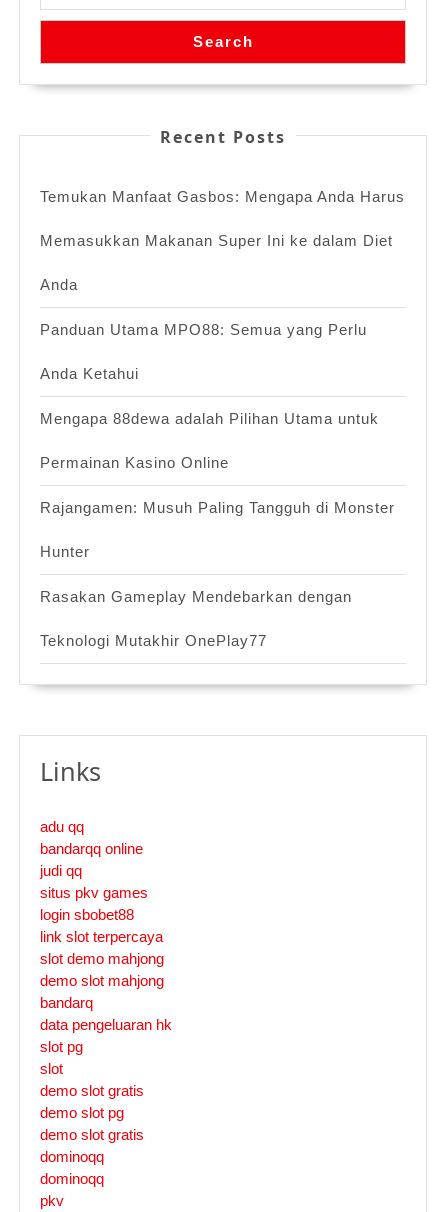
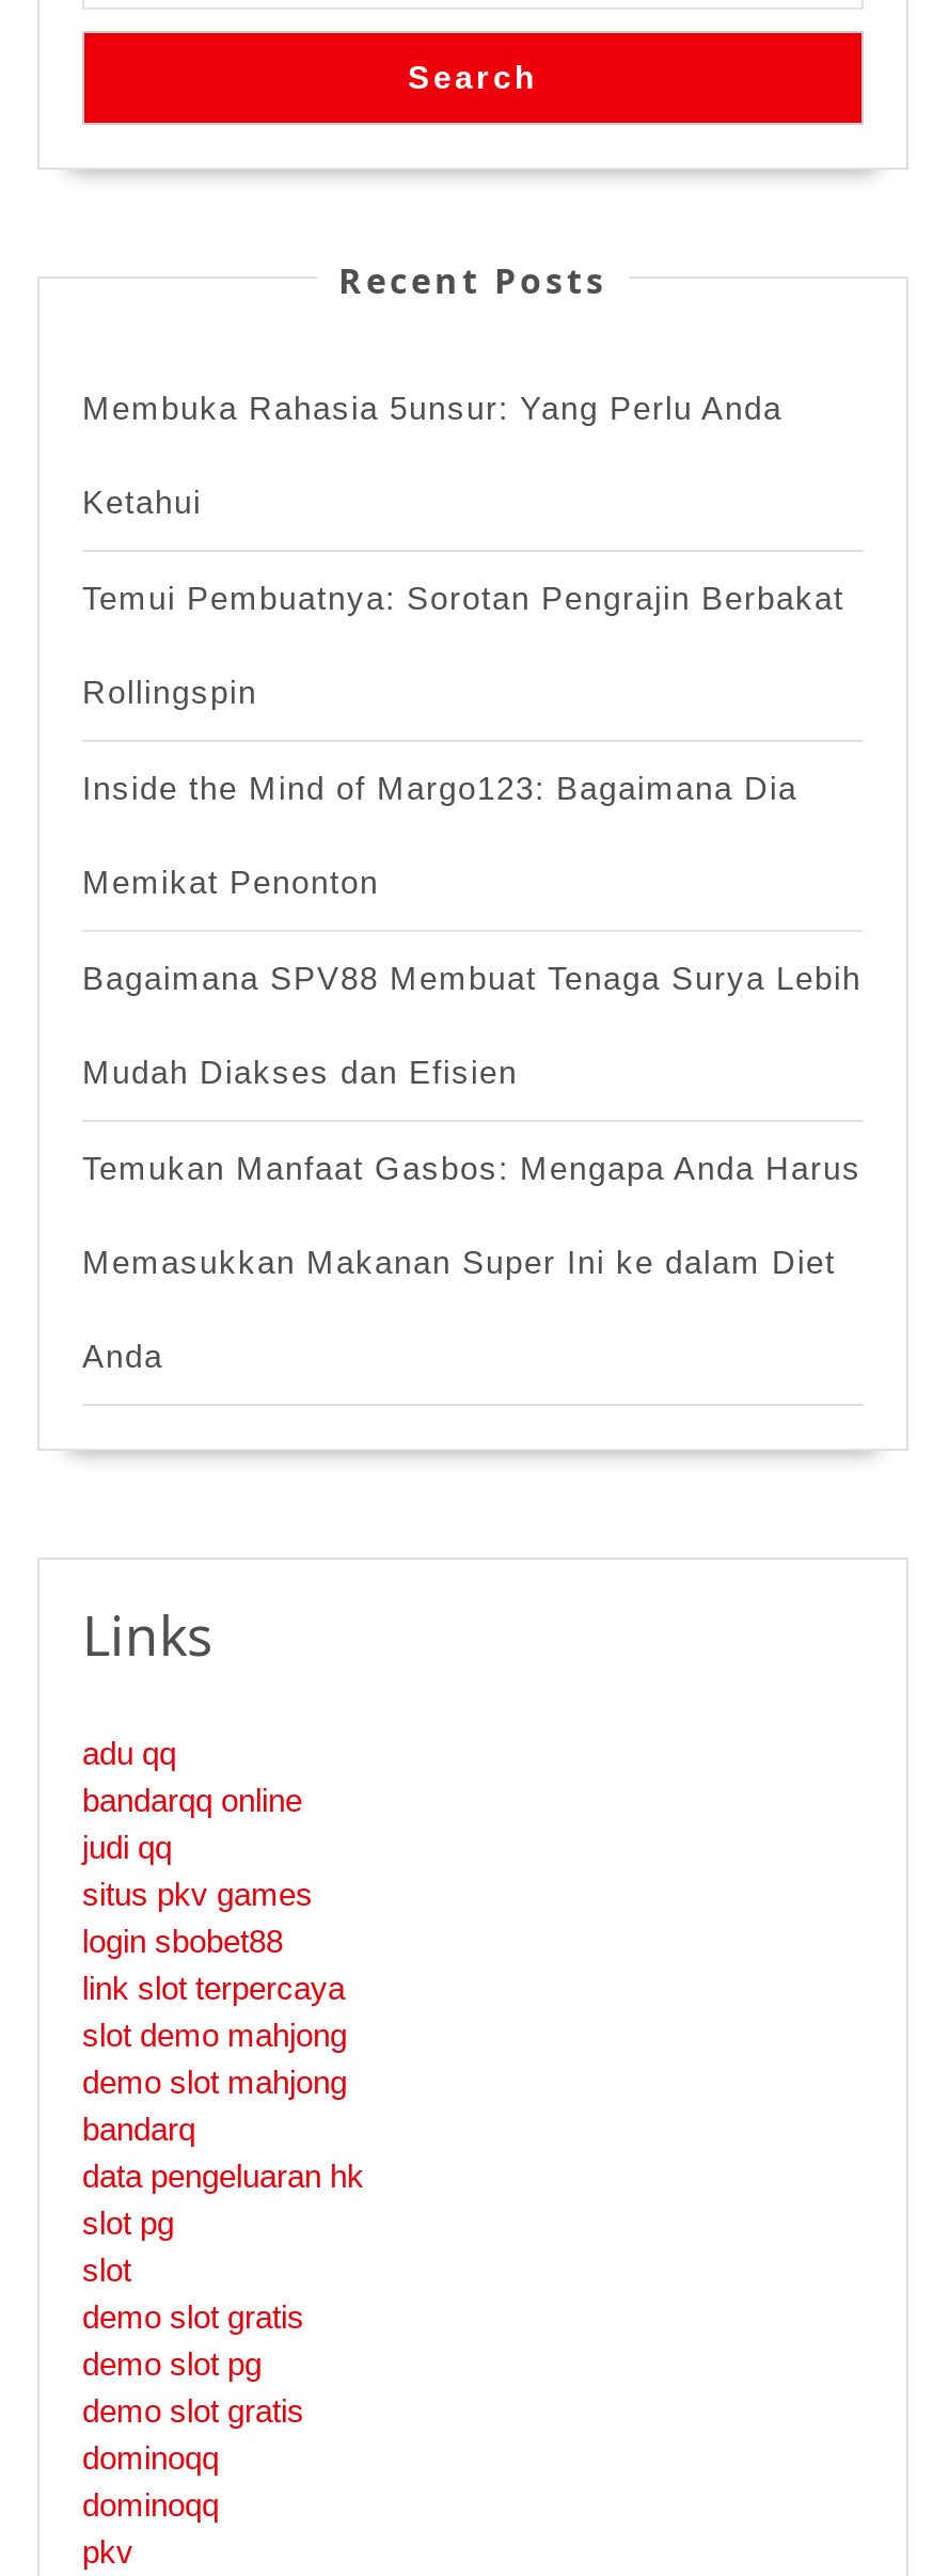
none -> [82,389,861,1089] Membuka Rahasia 5unsur: Yang Perlu Anda | Ketahui | Temui Pembuatnya: Sorotan Pengrajin Berbakat | Rollingspin | Inside the Mind of Margo123: Bagaimana Dia | Memikat Penonton | Bagaimana SPV88 Membuat Tenaga Surya Lebih | Mudah Diakses dan Efisien
moved [40,188,405,293] -> [82,1149,861,1373]: Temukan Manfaat Gasbos: Mengapa Anda Harus | Memasukkan Makanan Super Ini ke dalam Diet | Anda
[40,321,395,649] Panduan Utama MPO88: Semua yang Perlu | Anda Ketahui | Mengapa 88dewa adalah Pilihan Utama untuk | Permainan Kasino Online | Rajangamen: Musuh Paling Tangguh di Monster | Hunter | Rasakan Gameplay Mendebarkan dengan | Teknologi Mutakhir OnePlay77 -> none

